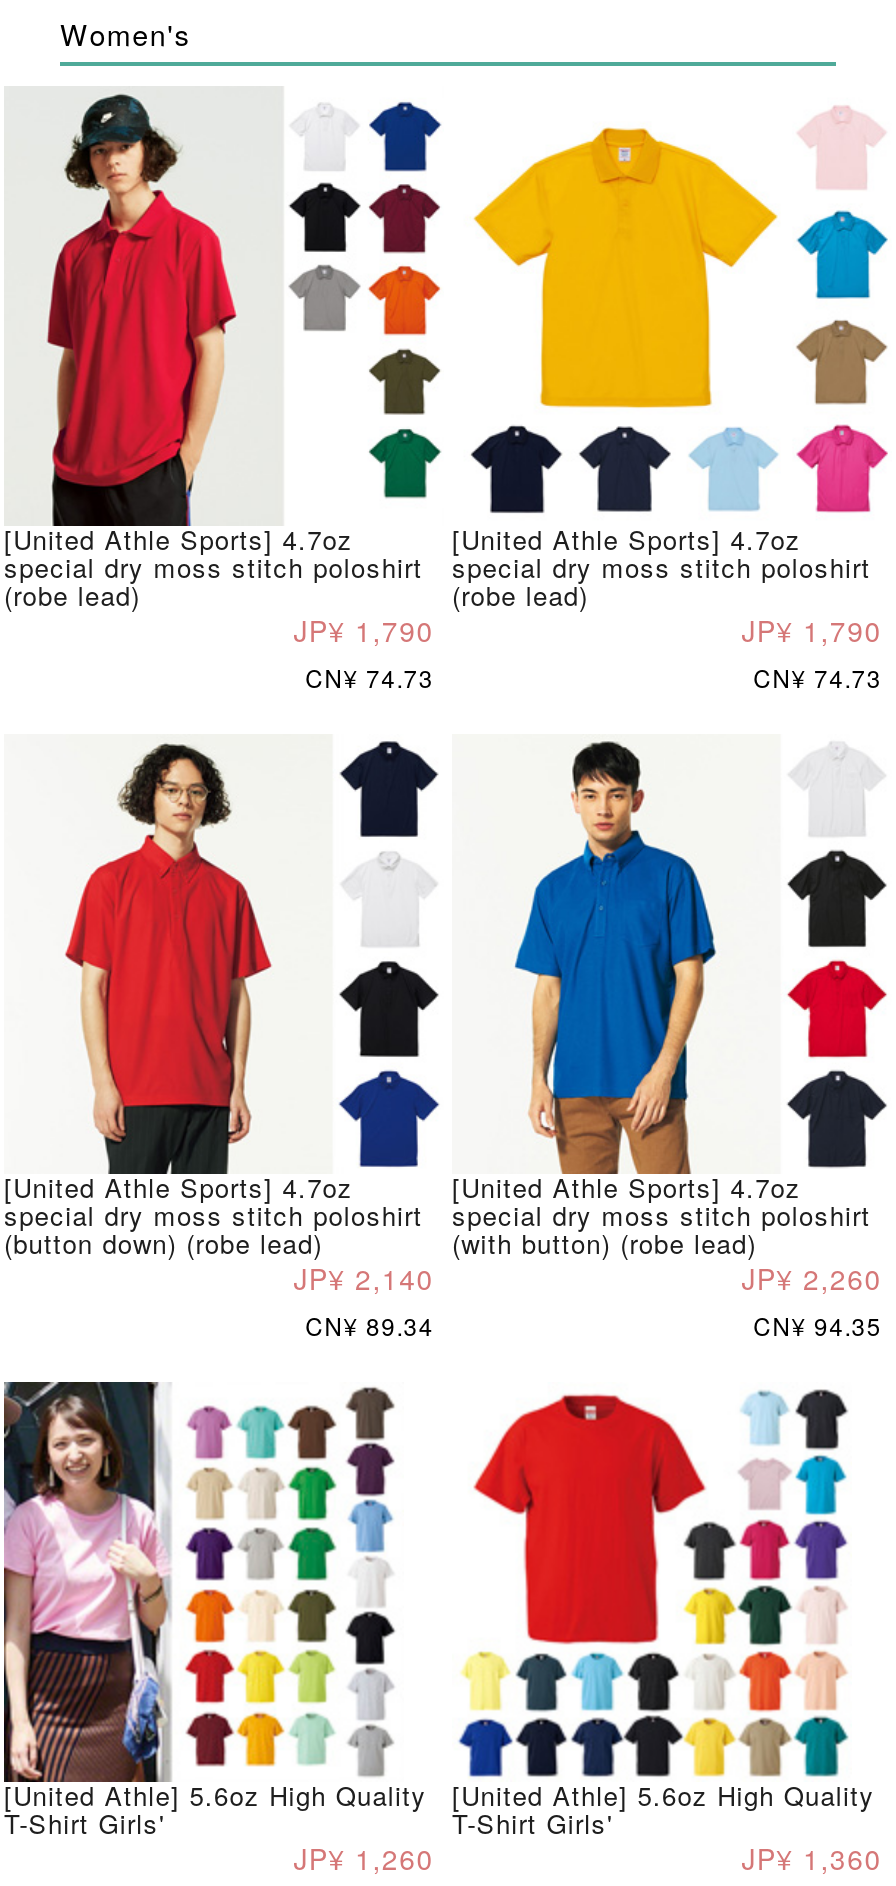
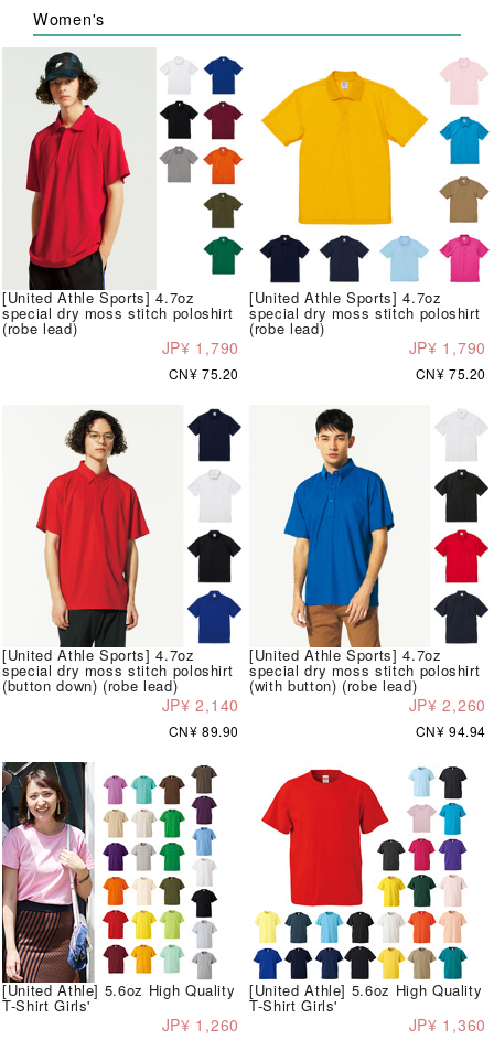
[305,661,434,695] CN¥ 74.73 -> [168,364,239,383] CN¥ 75.20
[753,661,882,695] CN¥ 74.73 -> [415,364,486,383] CN¥ 75.20
[305,1309,434,1343] CN¥ 89.34 -> [168,722,239,740] CN¥ 89.90
[753,1309,882,1343] CN¥ 94.35 -> [415,722,486,740] CN¥ 94.94

